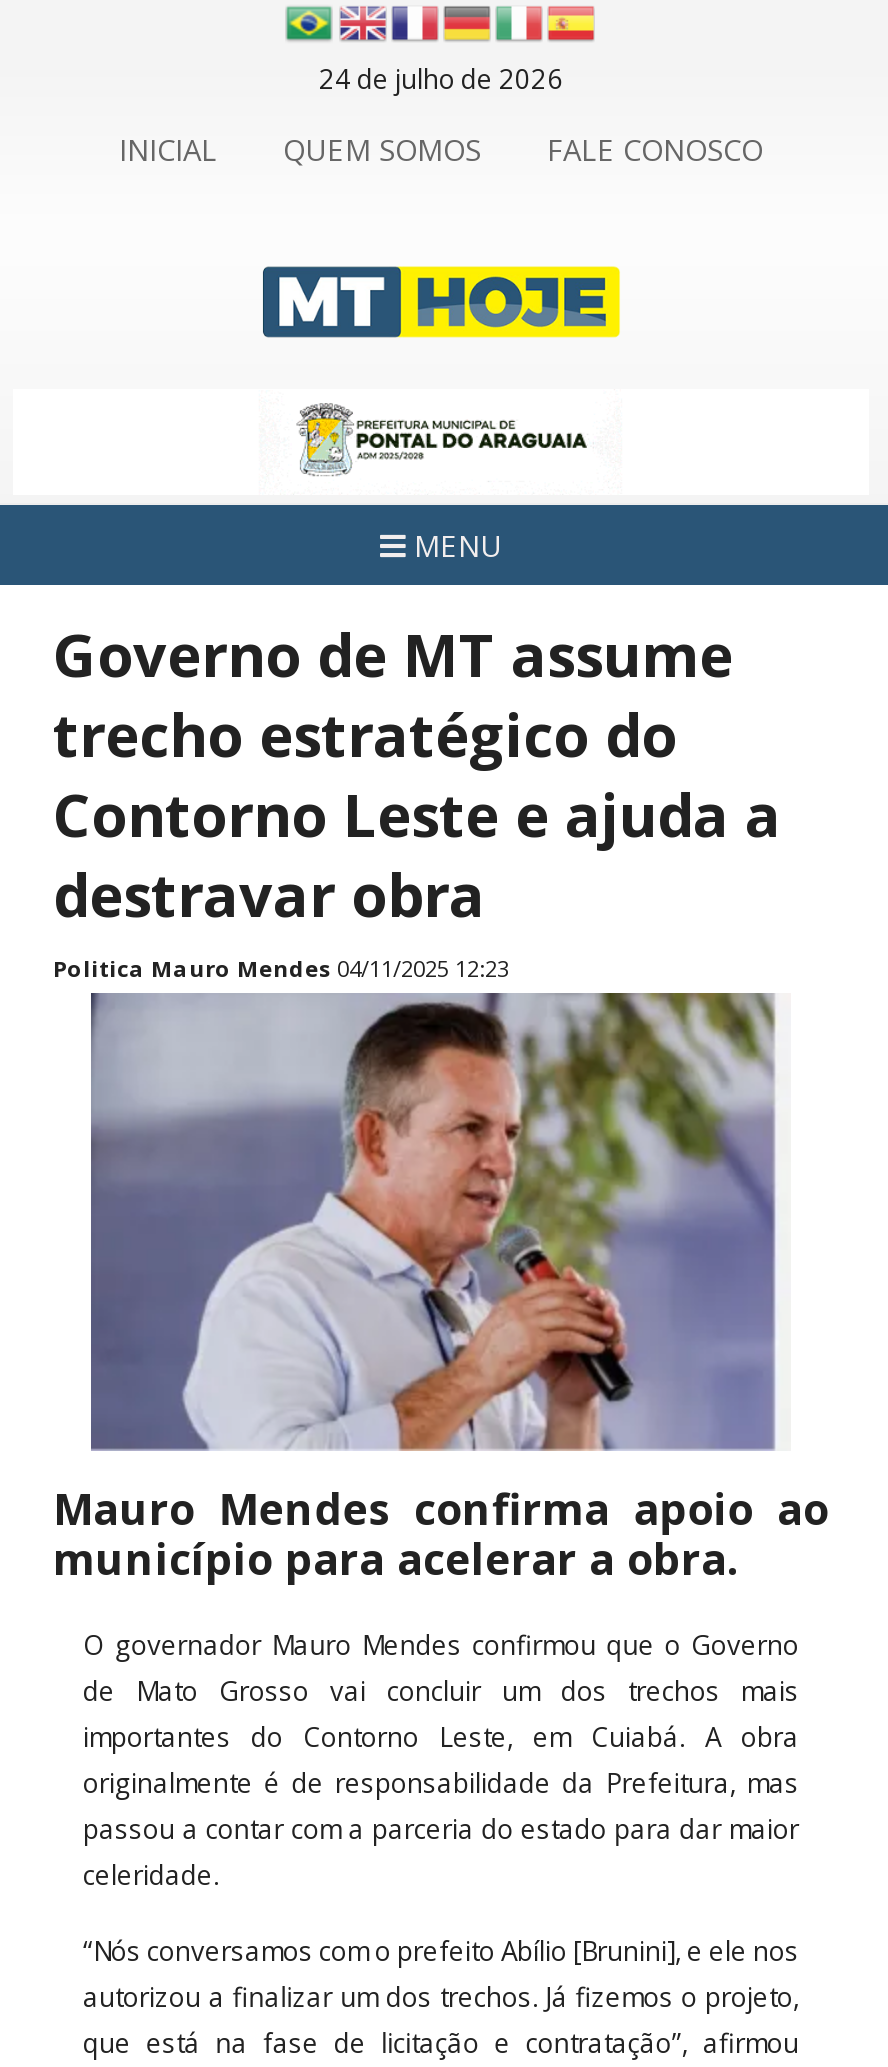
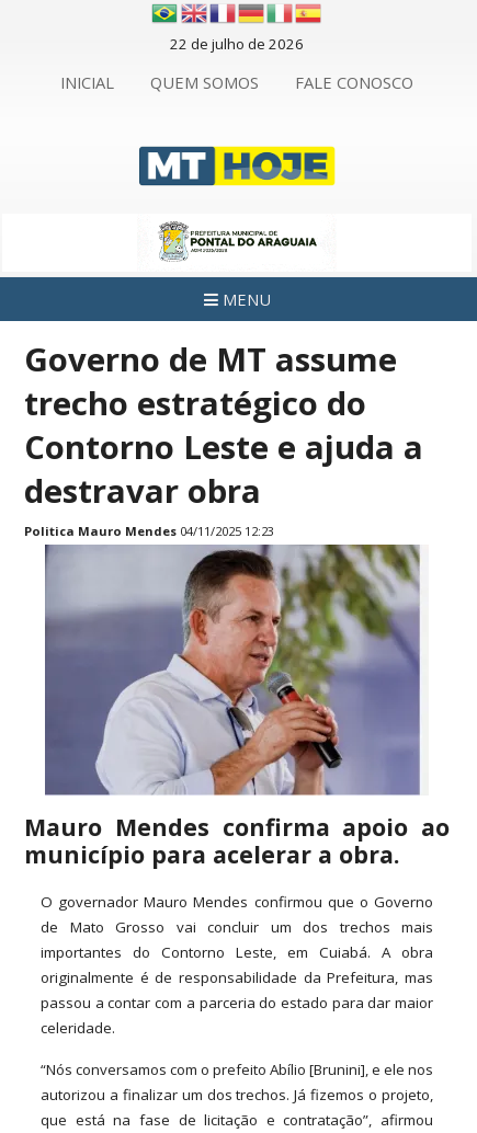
[319,61,563,97] 24 de julho de 2026 -> [170,34,304,54] 22 de julho de 2026

